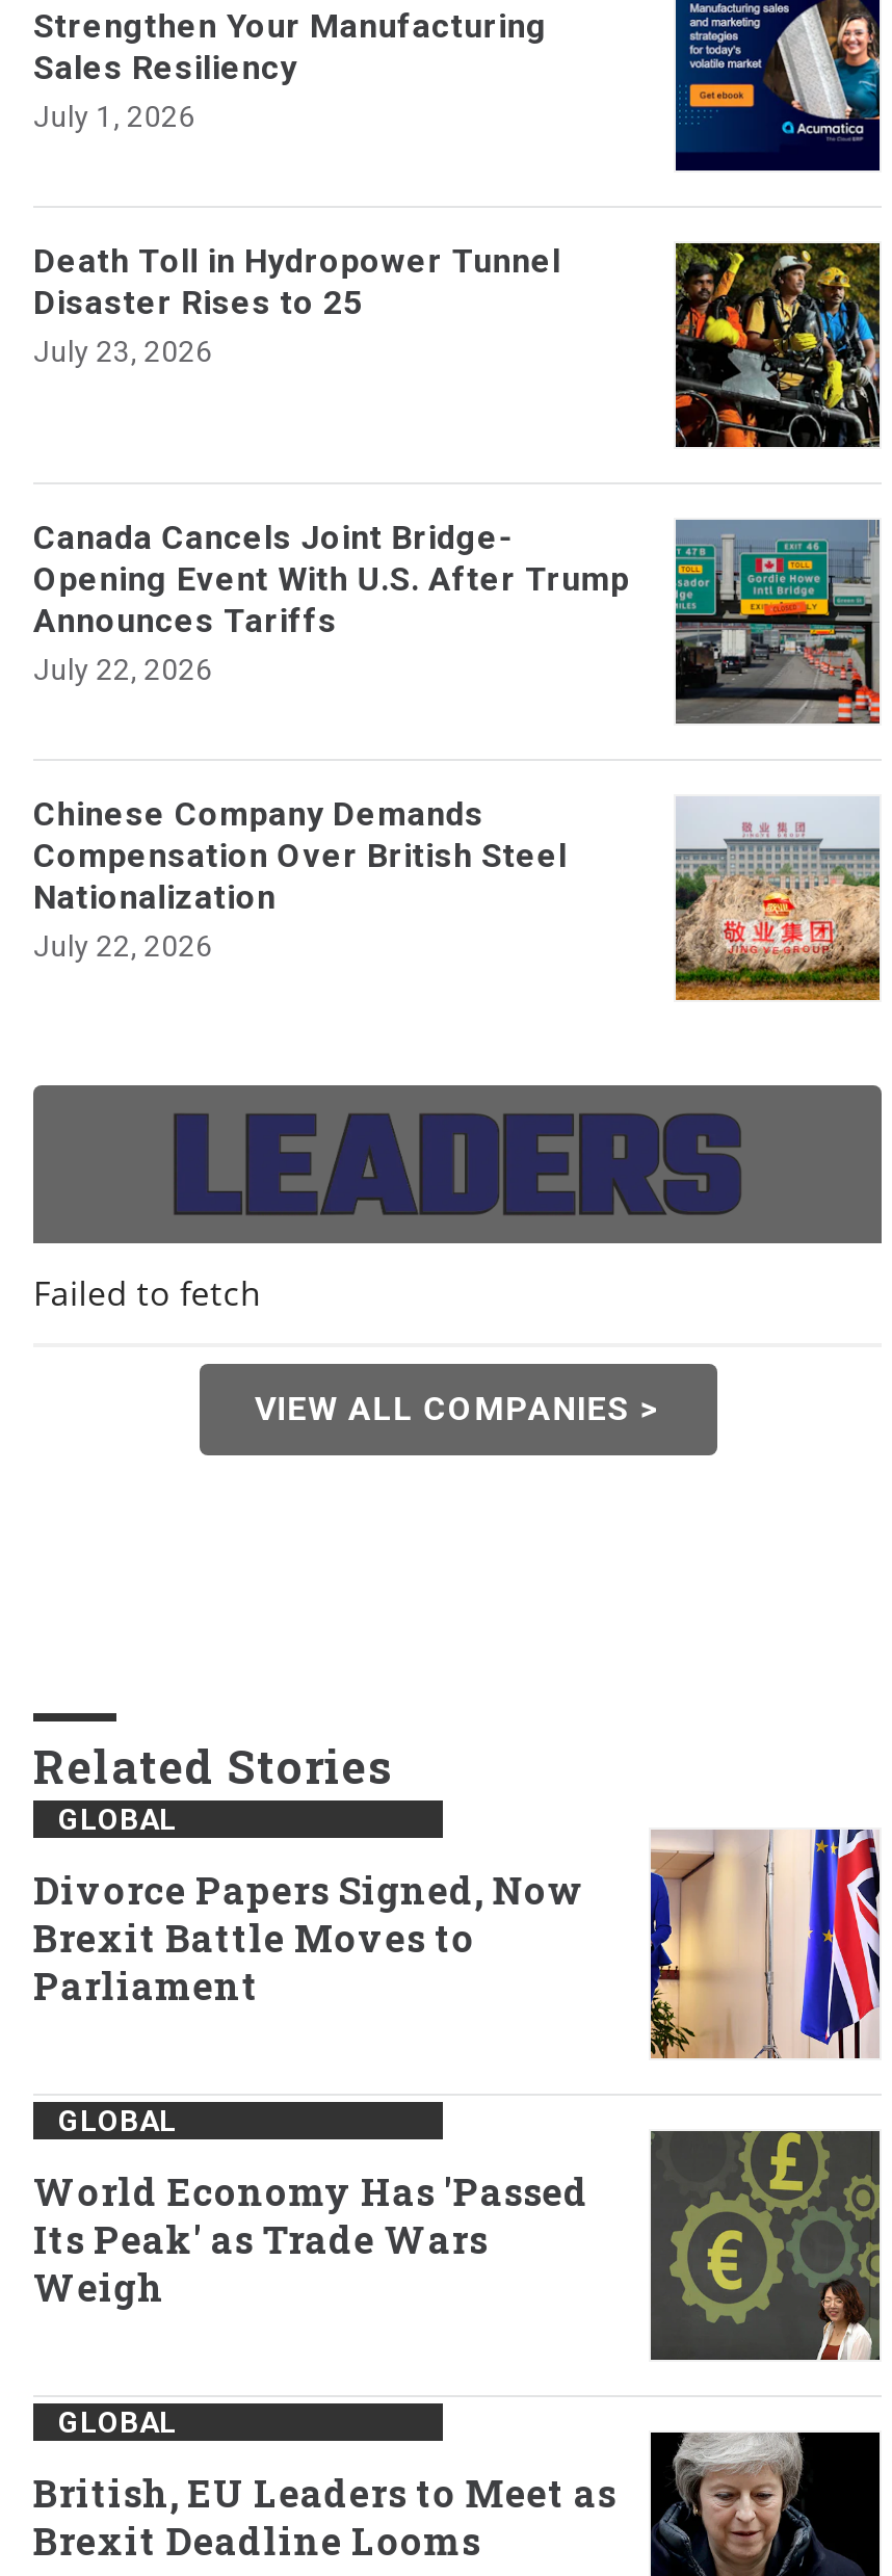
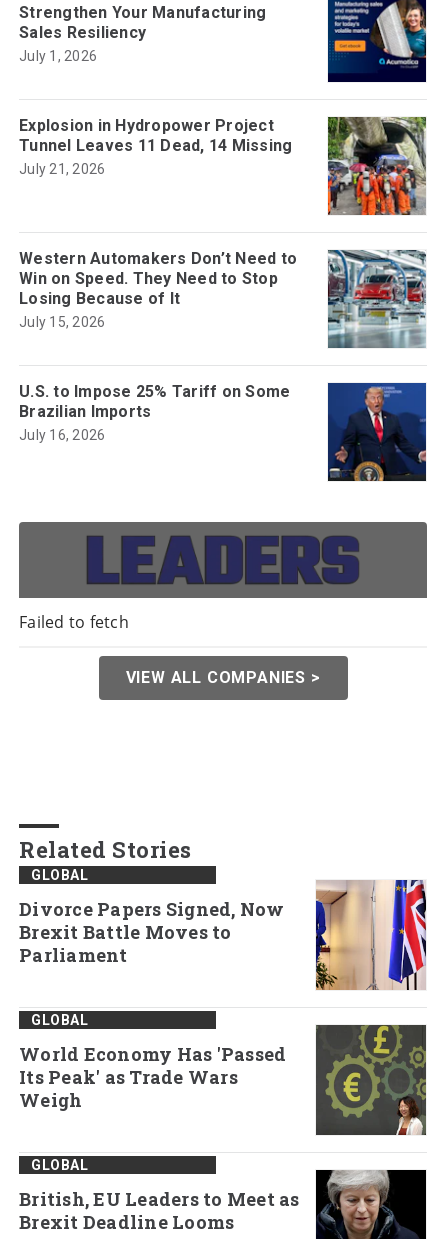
[33,241,561,368] Death Toll in Hydropower Tunnel | Disaster Rises to 25 | July 23, 2026 -> [19,116,292,177] Explosion in Hydropower Project | Tunnel Leaves 11 Dead, 14 Missing | July 21, 2026
[674,241,882,449] [image] -> [327,117,427,216] [image]
[33,518,882,724] [image] | Canada Cancels Joint Bridge- | Opening Event With U.S. After Trump | Announces Tariffs | July 22, 2026 -> [19,249,426,348] [image] | Western Automakers Don’t Need to | Win on Speed. They Need to Stop | Losing Because of It | July 15, 2026
[33,794,567,963] Chinese Company Demands | Compensation Over British Steel | Nationalization | July 22, 2026 -> [19,382,290,443] U.S. to Impose 25% Tariff on Some | Brazilian Imports | July 16, 2026
[674,796,882,1002] [image] -> [327,382,427,482] [image]

